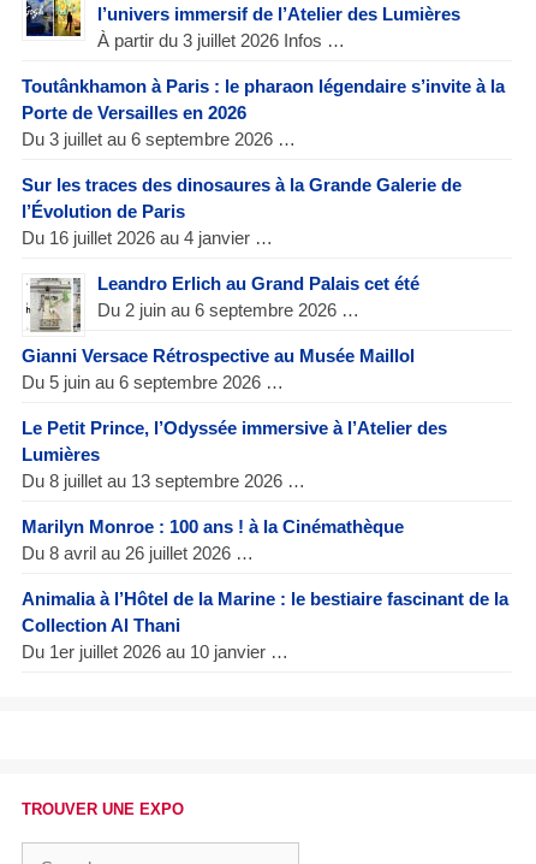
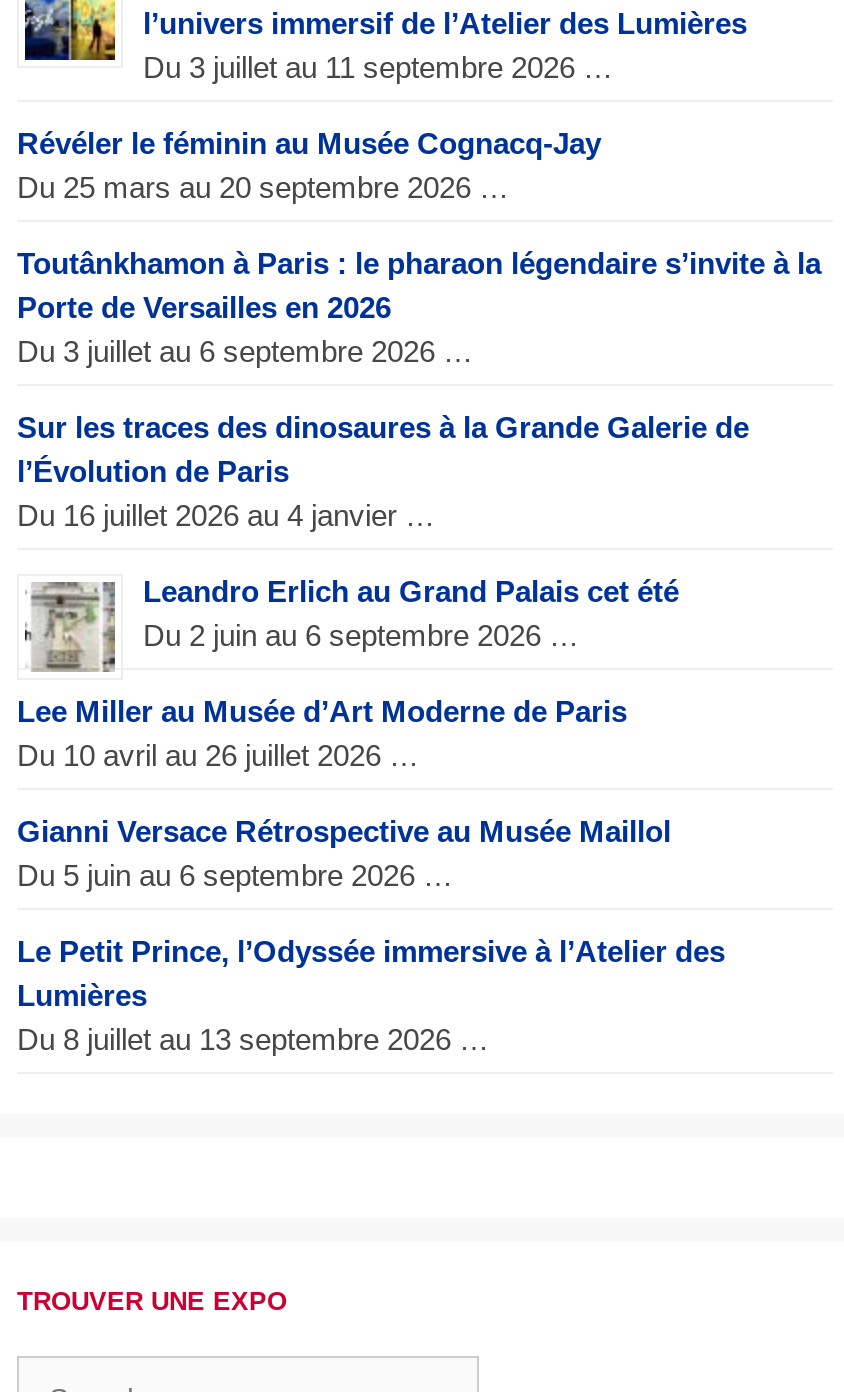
[97,30,345,51] À partir du 3 juillet 2026 Infos … -> [17,50,613,204] Du 3 juillet au 11 septembre 2026 … | Révéler le féminin au Musée Cognacq-Jay | Du 25 mars au 20 septembre 2026 …
moved [22,76,505,333] -> [17,246,821,674]: [image] | Toutânkhamon à Paris : le pharaon légendaire s’invite à la | Porte de Versailles en 2026 | ... | Leandro Erlich au Grand Palais cet été | Du 2 juin au 6 septembre 2026 …
none -> [17,694,627,772] Lee Miller au Musée d’Art Moderne de Paris | Du 10 avril au 26 juillet 2026 …
moved [22,345,447,491] -> [17,814,725,1056]: Gianni Versace Rétrospective au Musée Maillol | Du 5 juin au 6 septembre 2026 … | Le Petit Prince, l’Odyssée immersive à l’Atelier des | Lumières | Du 8 juillet au 13 septembre 2026 …
[22,516,508,662] Marilyn Monroe : 100 ans ! à la Cinémathèque | Du 8 avril au 26 juillet 2026 … | Animalia à l’Hôtel de la Marine : le bestiaire fascinant de la | Collection Al Thani | Du 1er juillet 2026 au 10 janvier … -> none

